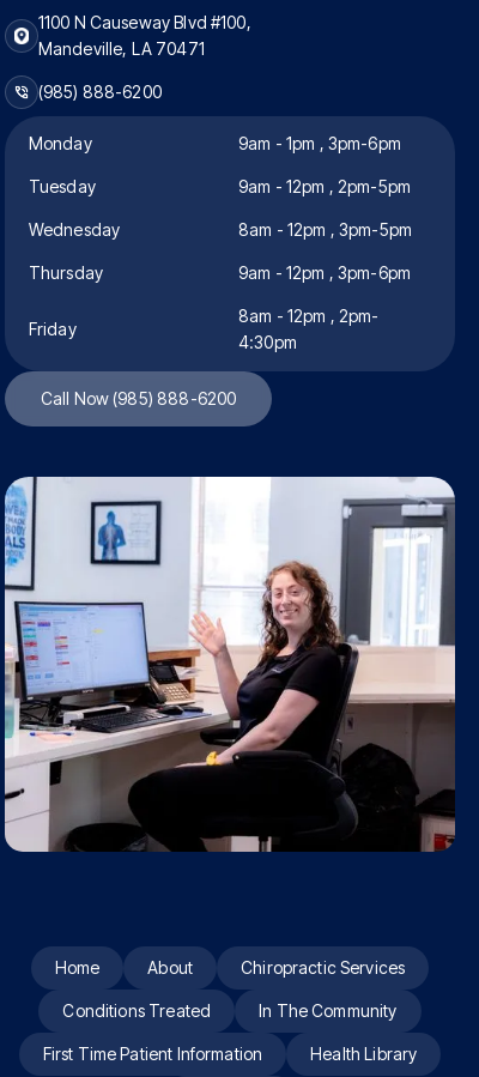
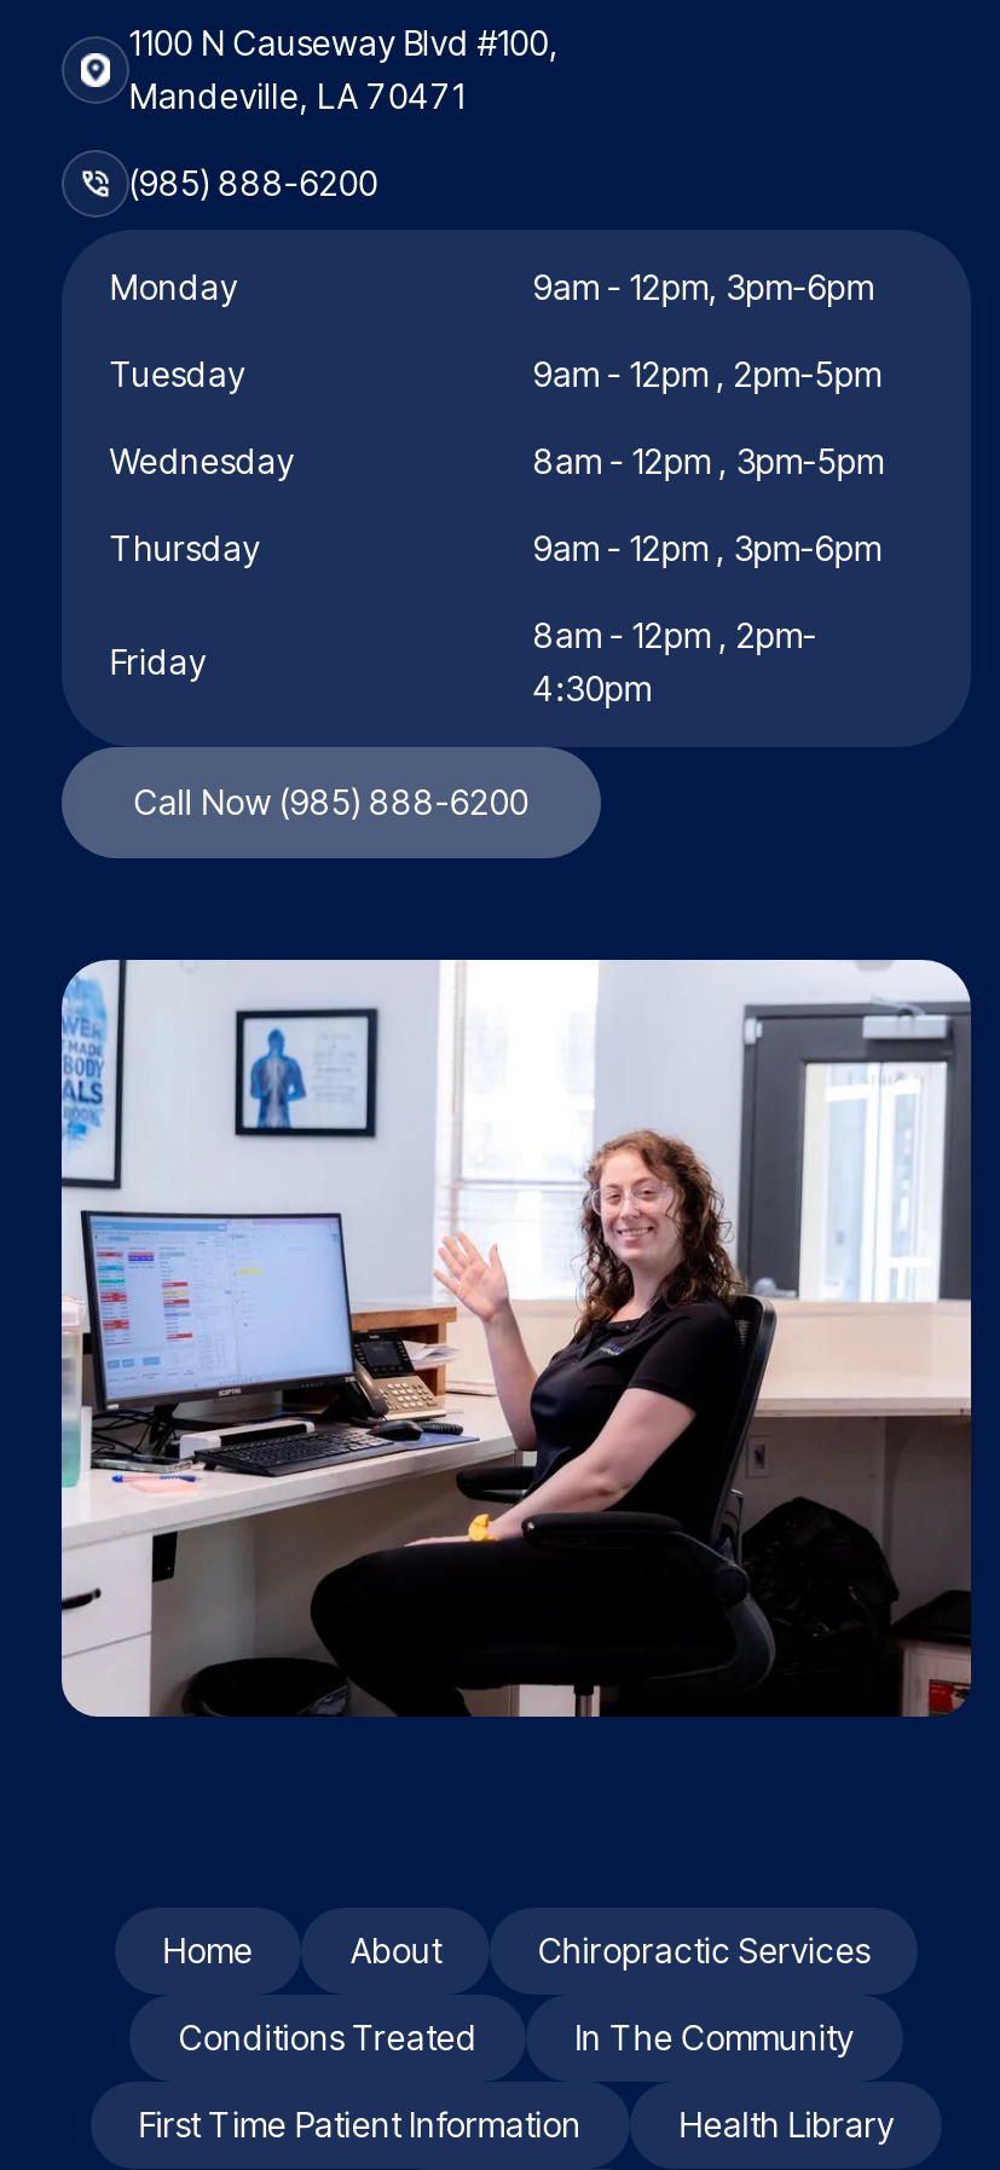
[238,133,401,154] 9am - 1pm , 3pm-6pm -> [533,265,874,306] 9am - 12pm, 3pm-6pm

